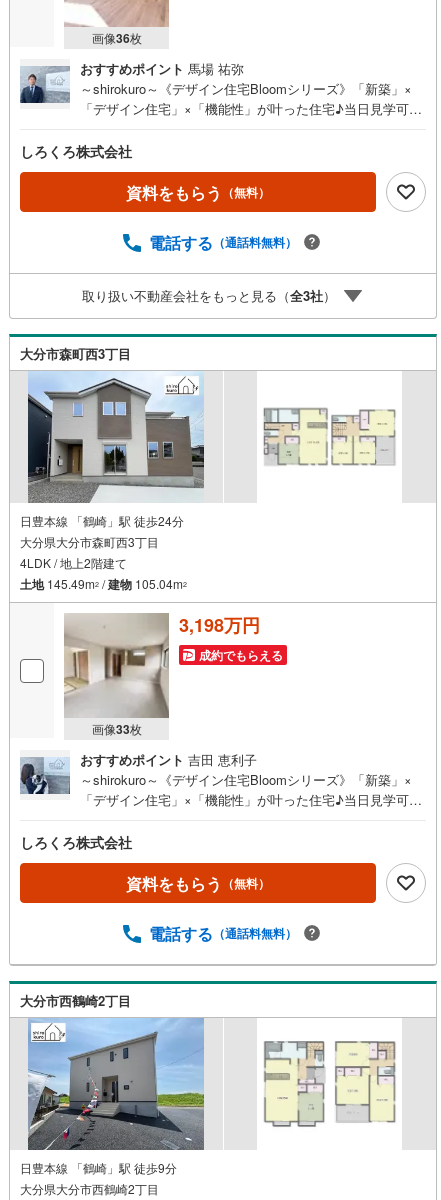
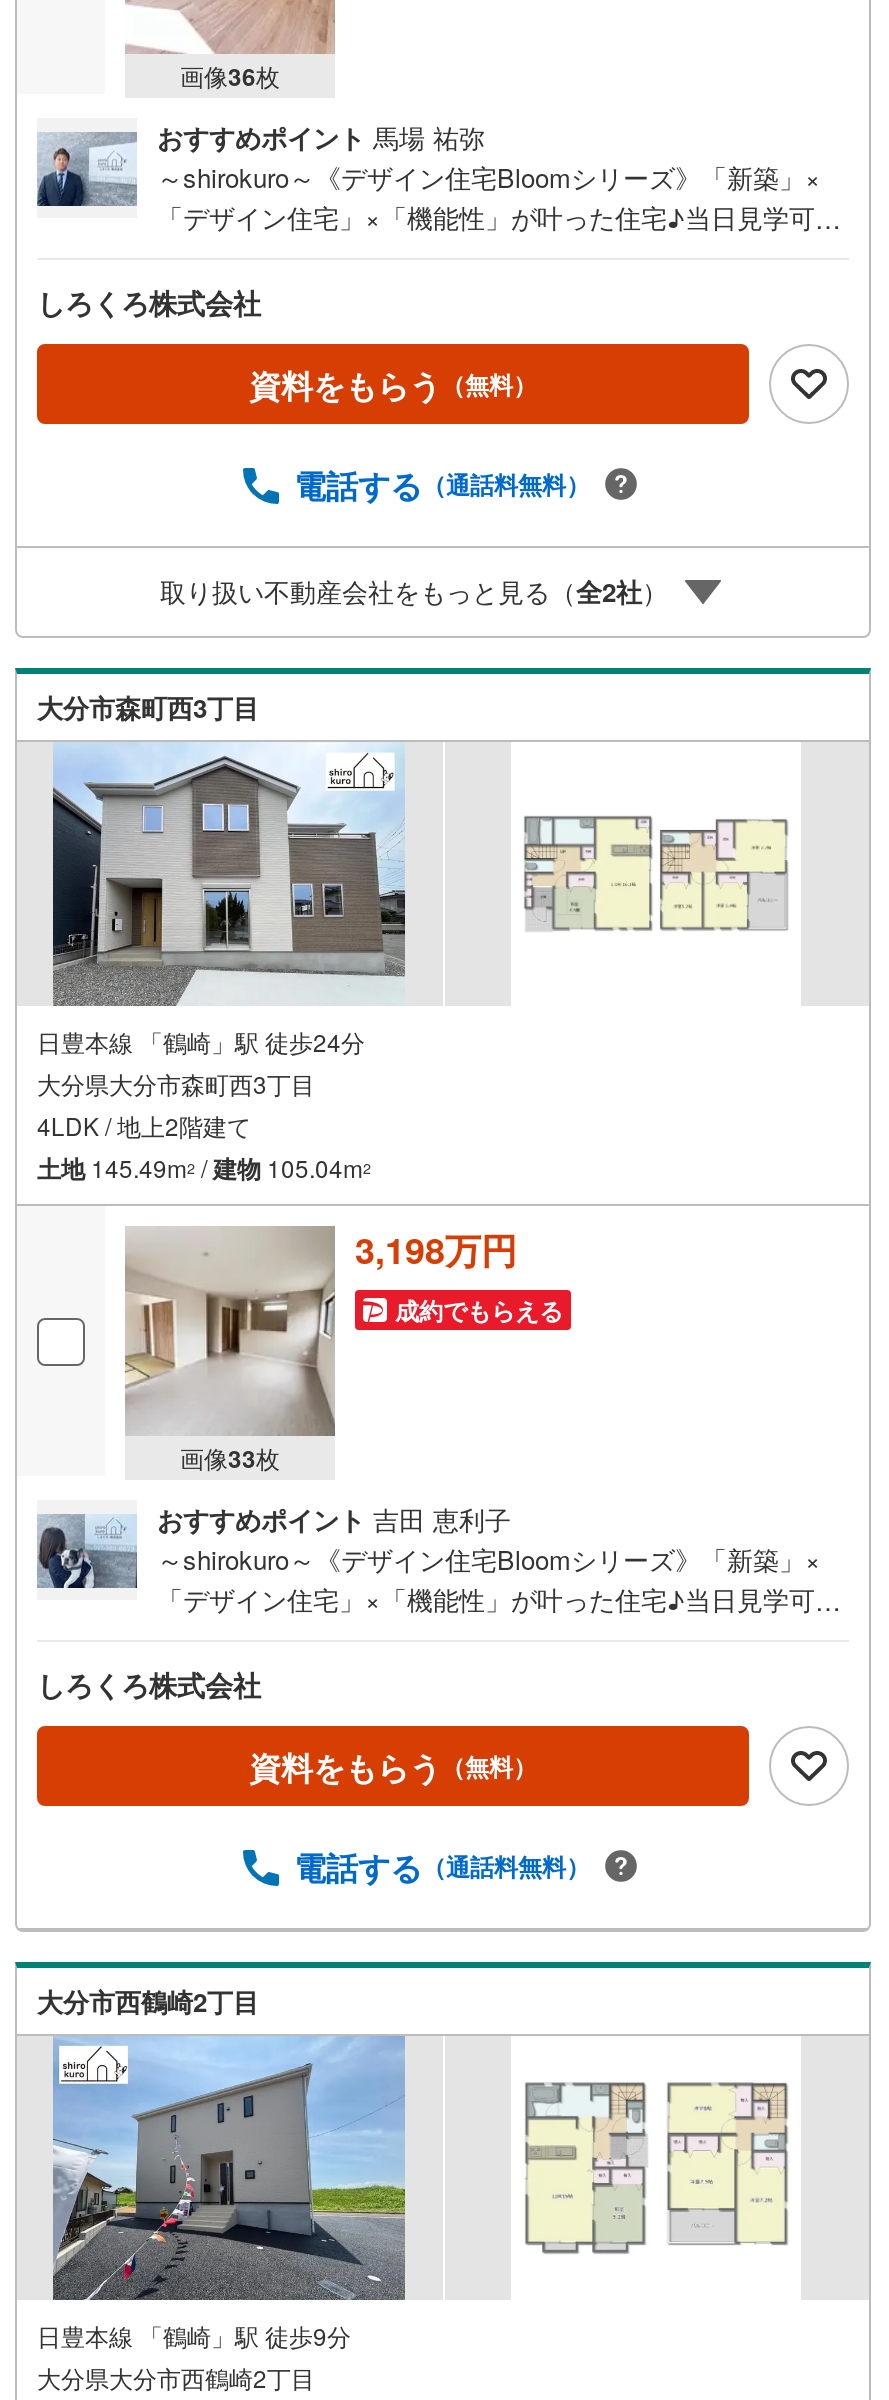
[81,286,335,305] 取り扱い不動産会社をもっと見る（全3社） -> [160,573,668,611] 取り扱い不動産会社をもっと見る（全2社）

